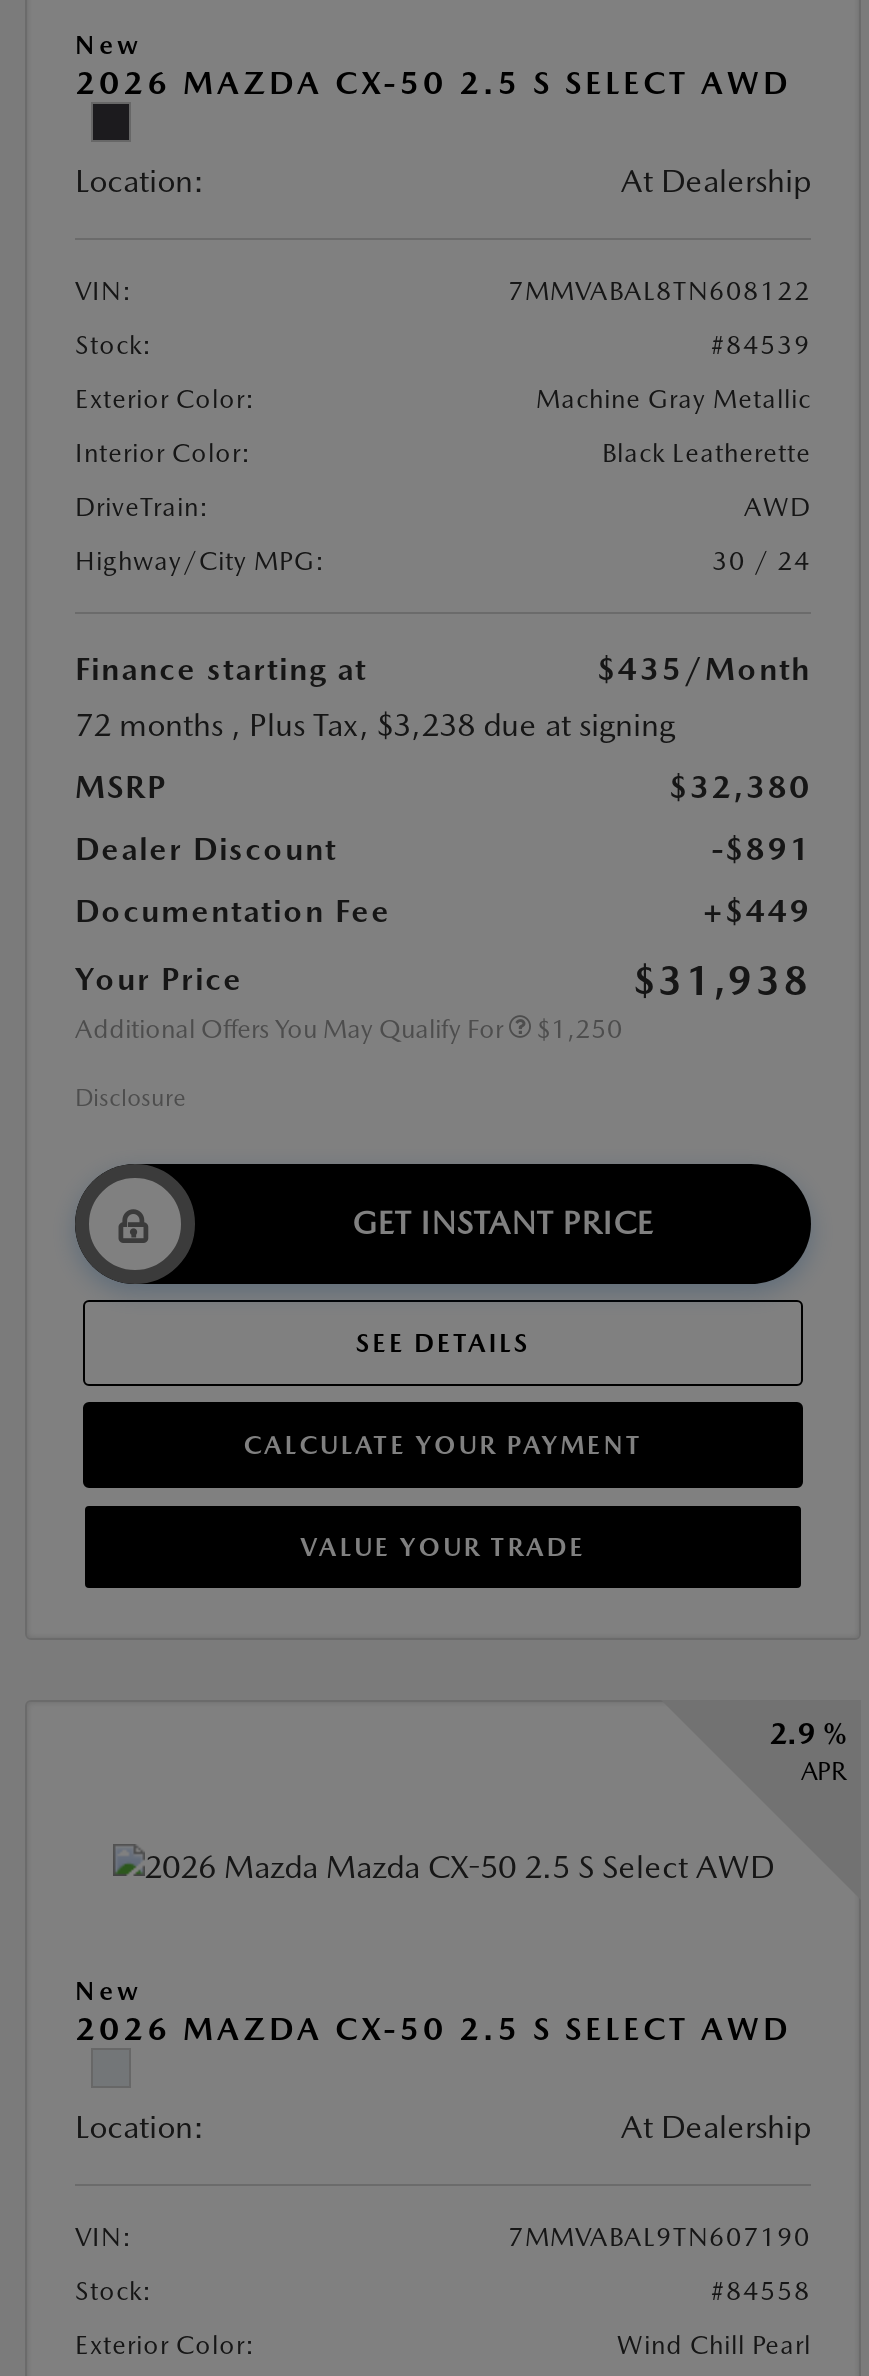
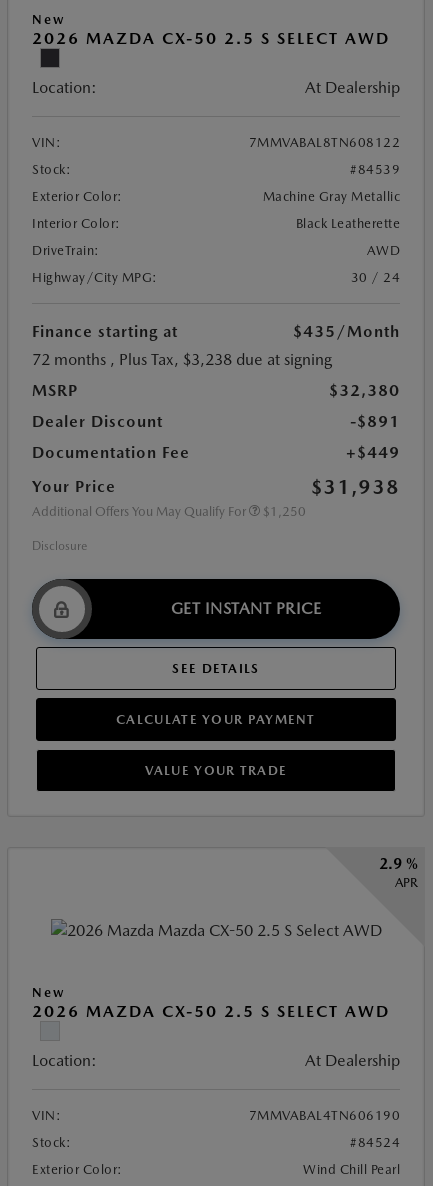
[508,2223,811,2253] 7MMVABAL9TN607190 -> [248,1108,400,1123] 7MMVABAL4TN606190
[711,2277,811,2307] #84558 -> [350,1135,400,1150] #84524

